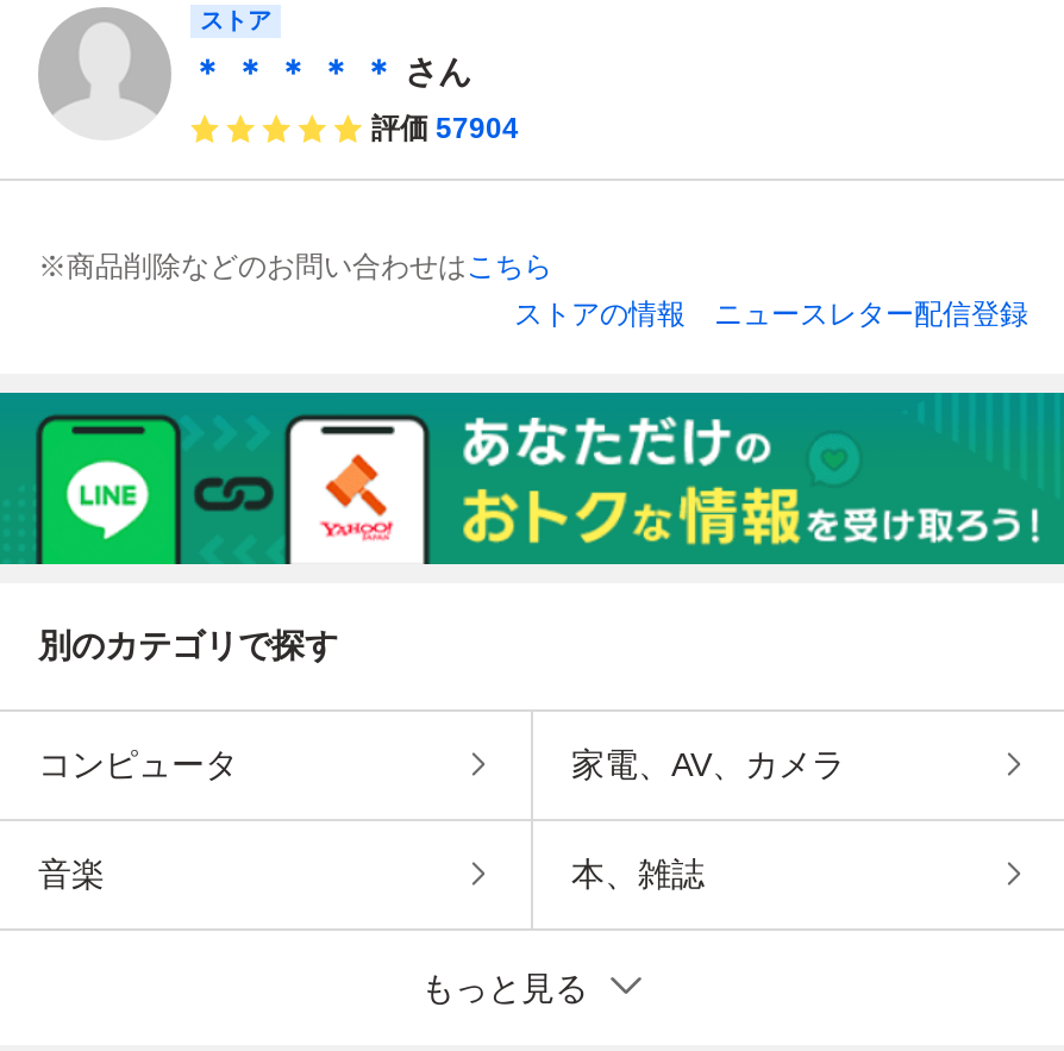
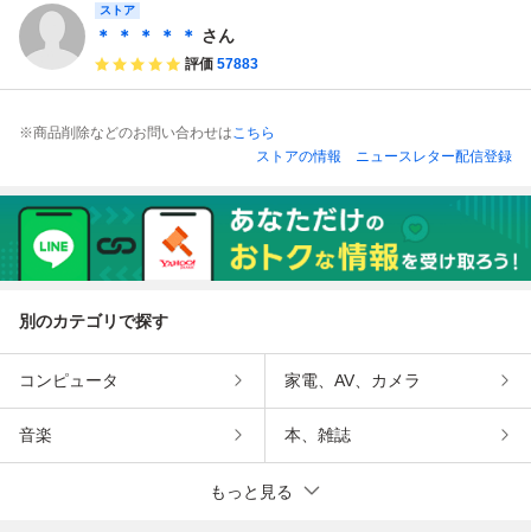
[371,112,519,145] 評価 57904 -> [185,56,258,72] 評価 57883

